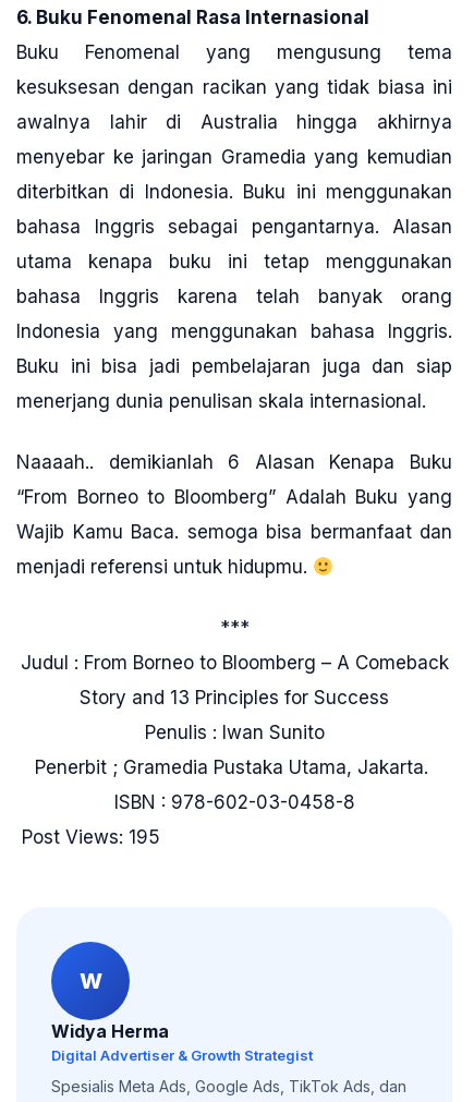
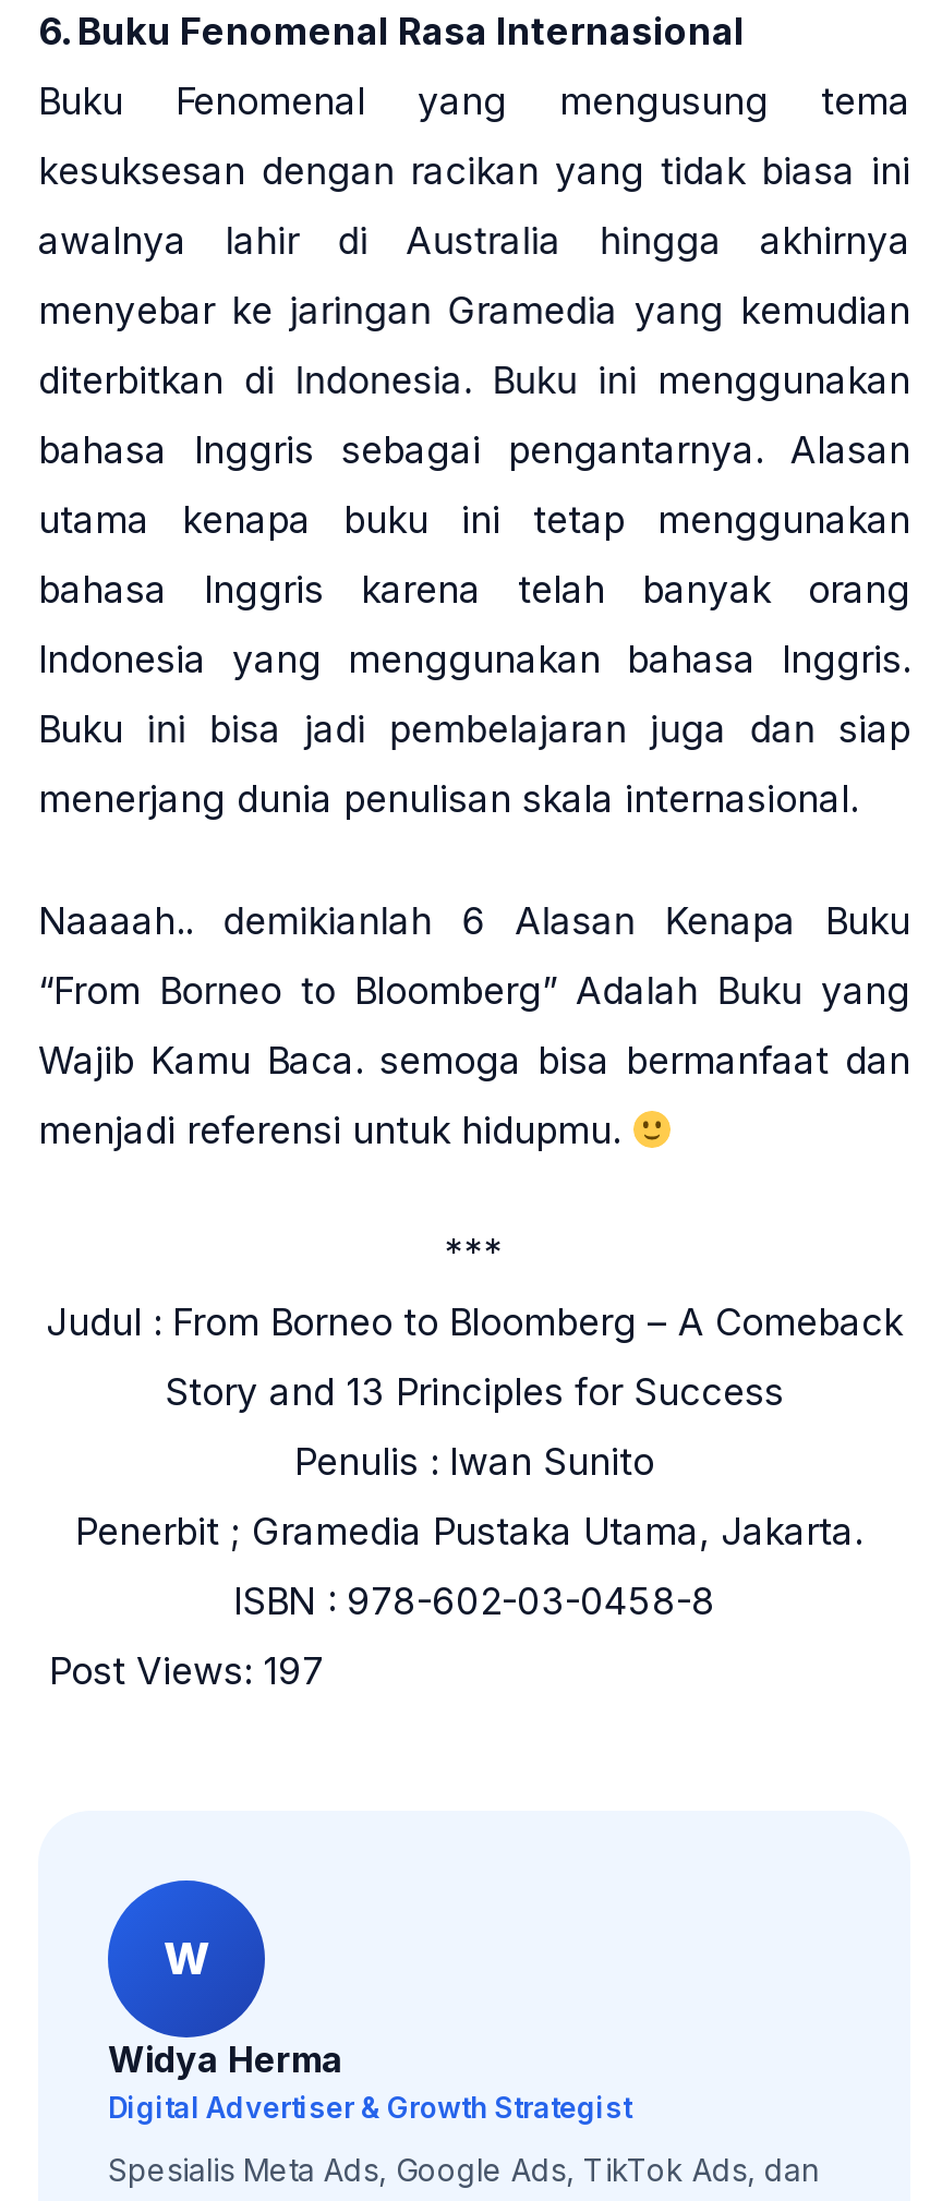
[22,827,160,849] Post Views: 195 -> [49,1650,324,1694] Post Views: 197

